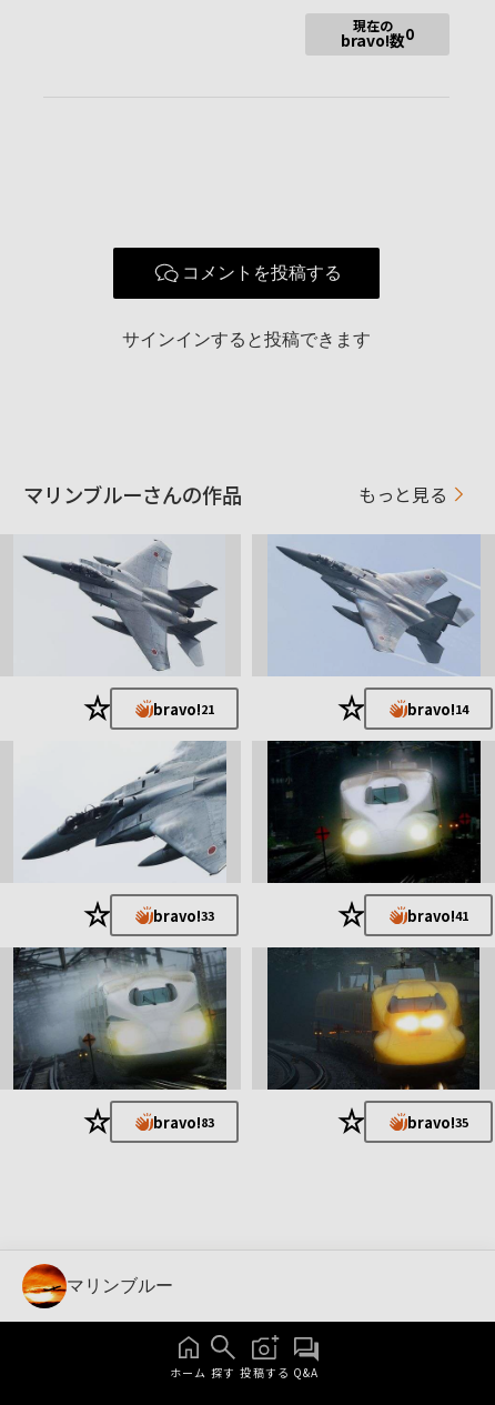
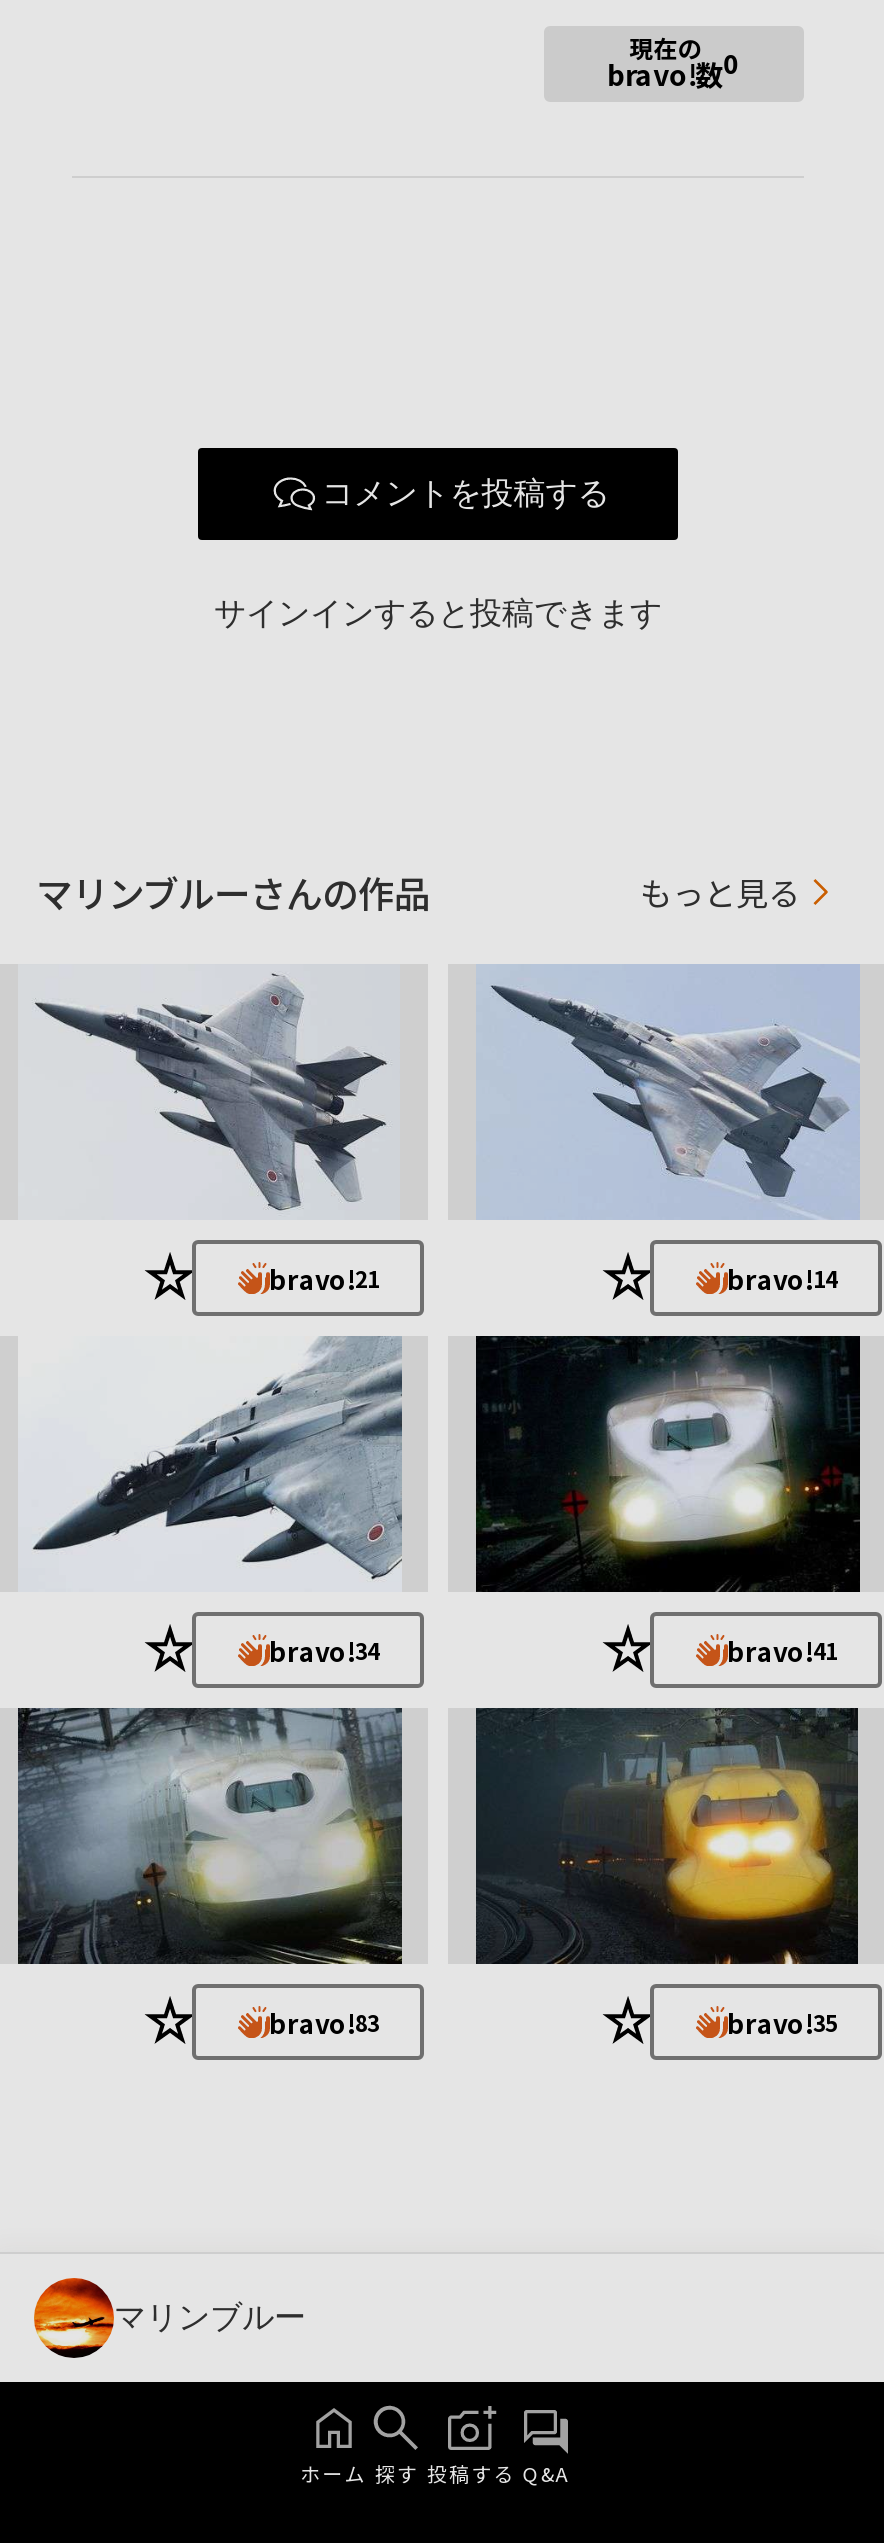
[153,905,214,926] bravo!33 -> [269,1632,379,1670] bravo!34

